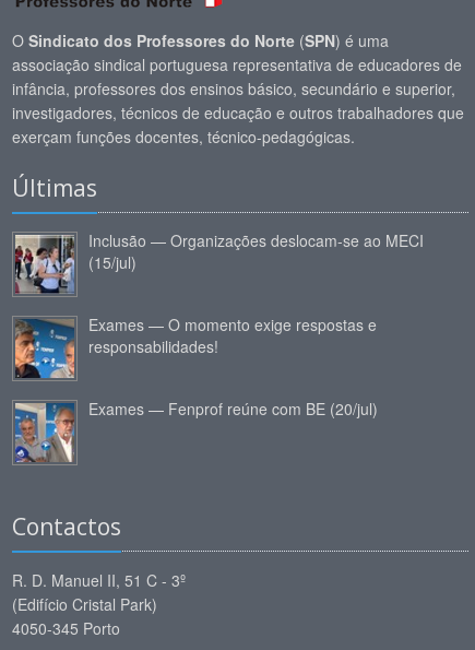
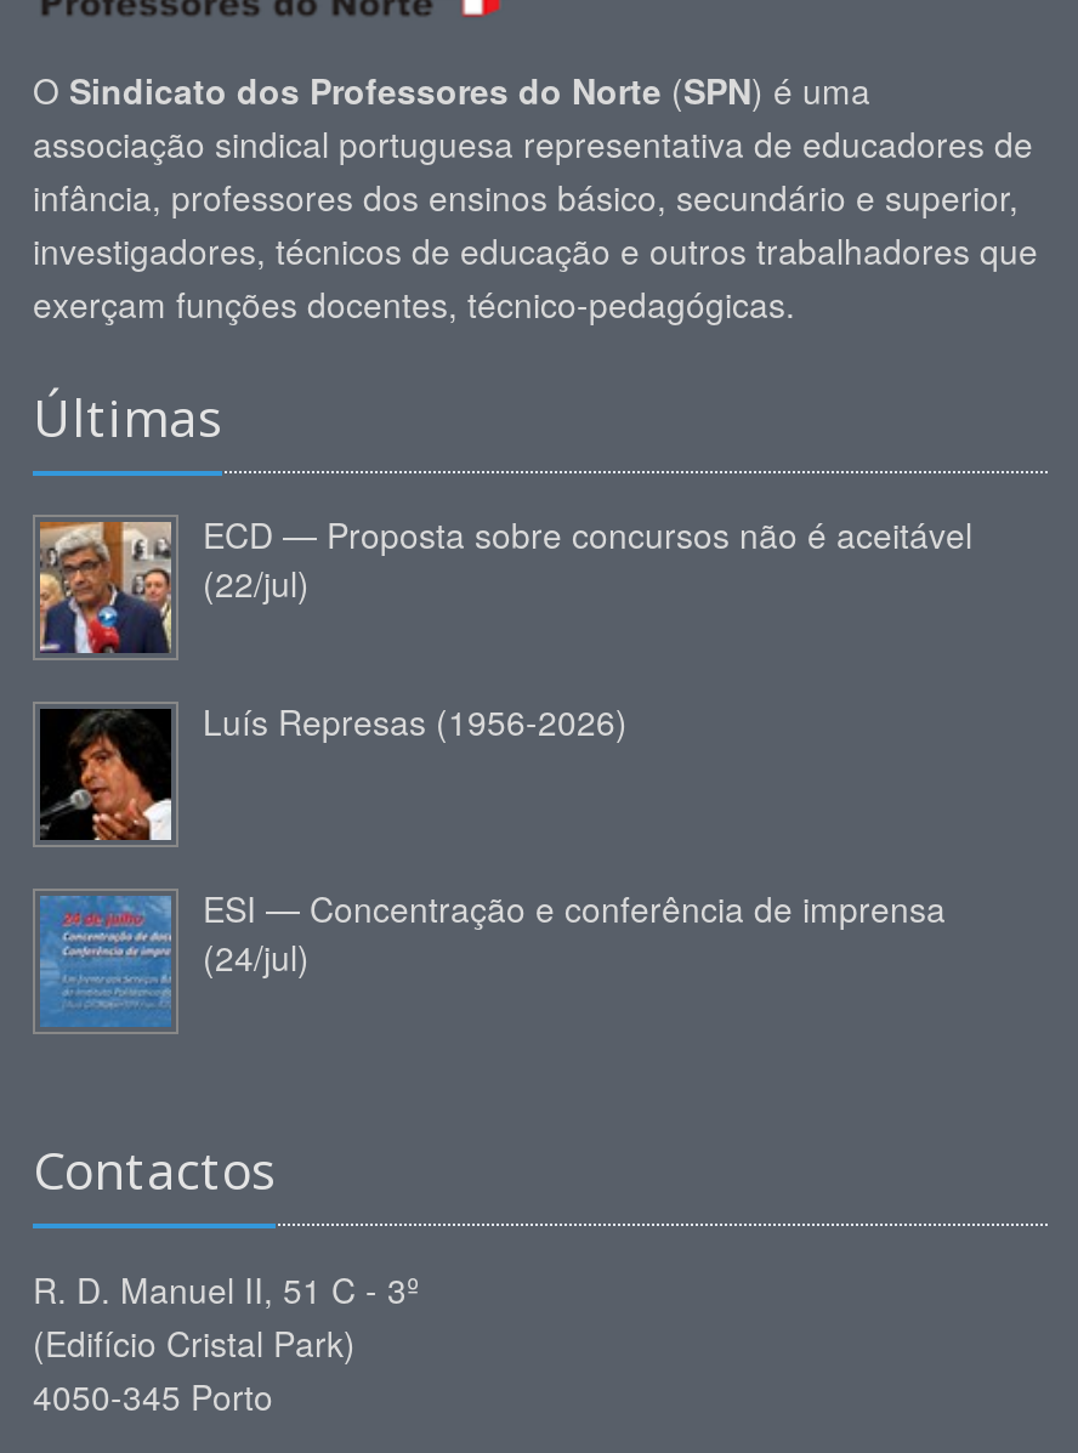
[14,230,424,294] [image] | Inclusão — Organizações deslocam-se ao MECI | (15/jul) -> [38,511,972,655] [image] | ECD — Proposta sobre concursos não é aceitável | (22/jul)
[14,314,377,379] [image] | Exames — O momento exige respostas e | responsabilidades! -> [38,698,628,842] [image] | Luís Represas (1956-2026)
[14,398,378,463] [image] | Exames — Fenprof reúne com BE (20/jul) -> [38,885,946,1029] [image] | ESI — Concentração e conferência de imprensa | (24/jul)

